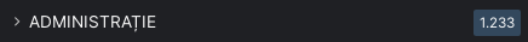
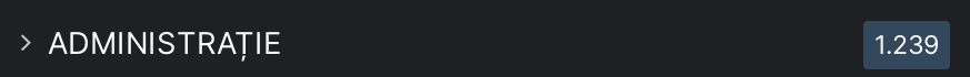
[480,14,515,31] 1.233 -> [874,29,939,60] 1.239

